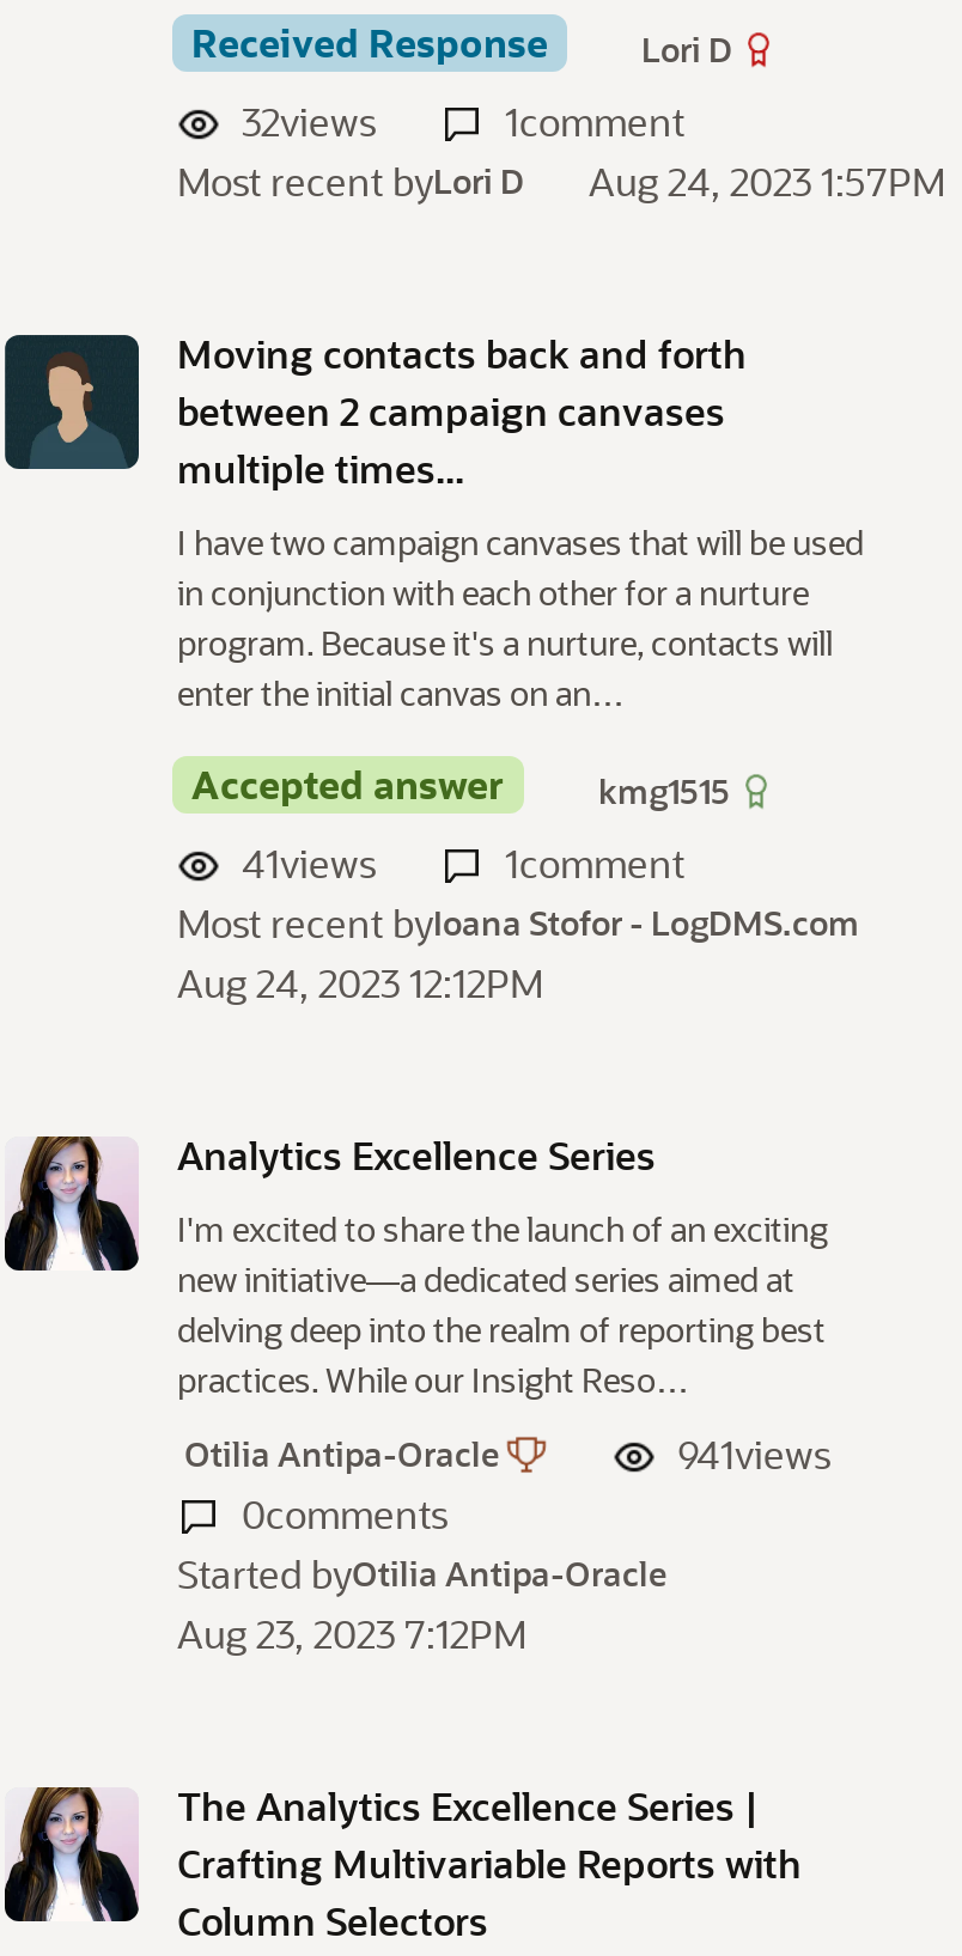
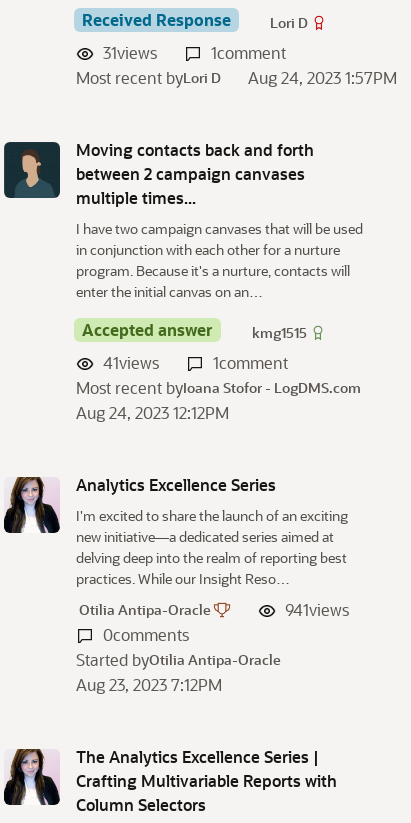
[242,95,376,145] 32views -> [103,41,157,62] 31views

